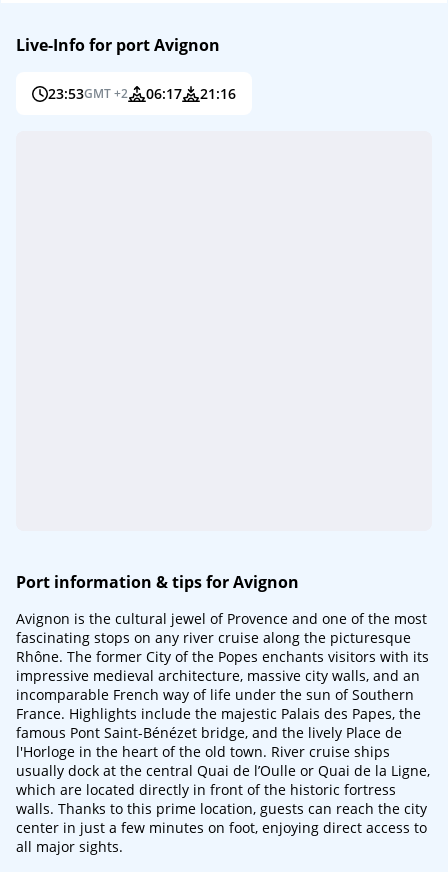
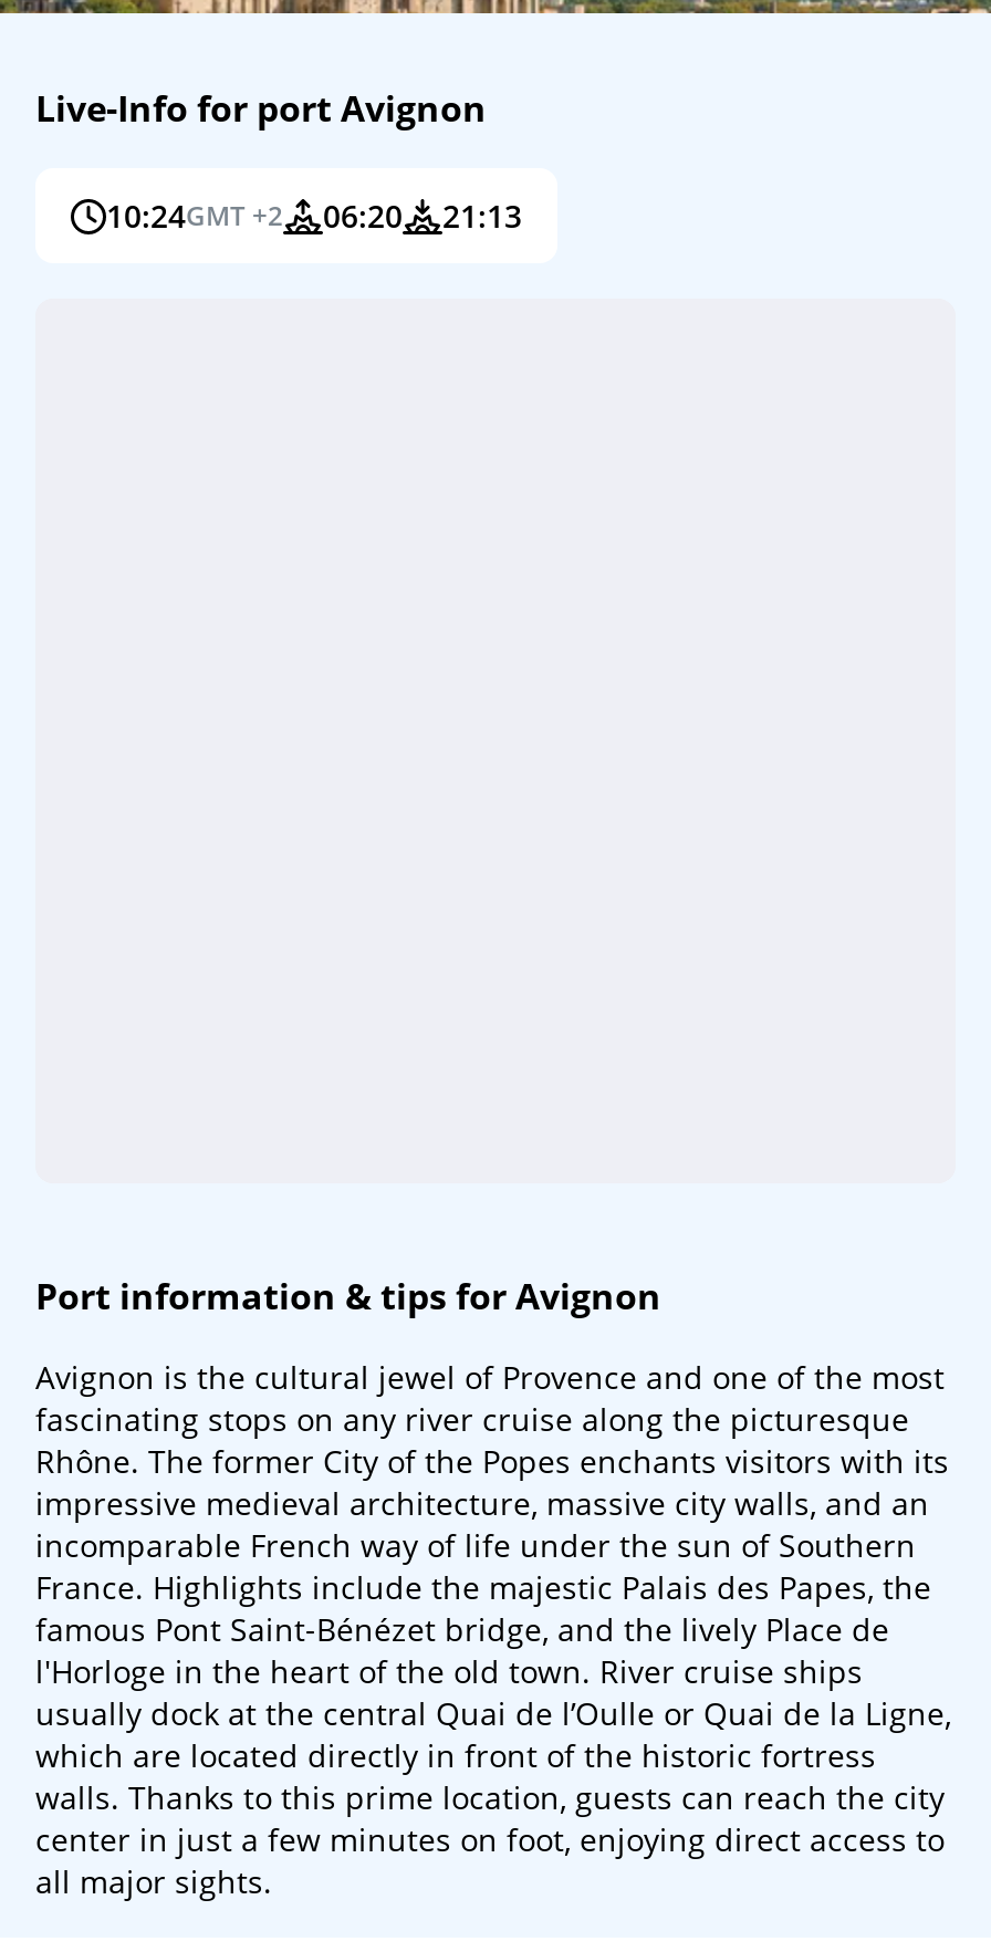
[48,84,128,103] 23:53GMT +2 -> [106,195,283,237] 10:24GMT +2
[146,84,182,103] 06:17 -> [323,195,403,237] 06:20
[200,84,236,103] 21:16 -> [442,195,522,237] 21:13

